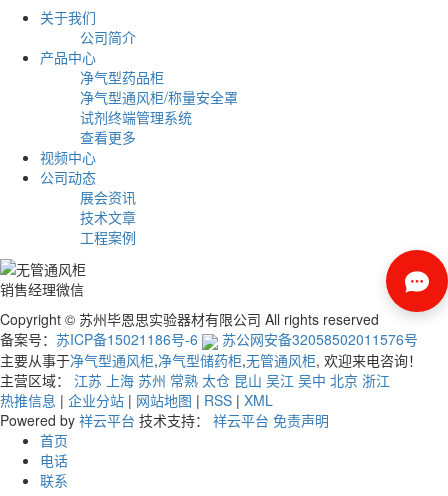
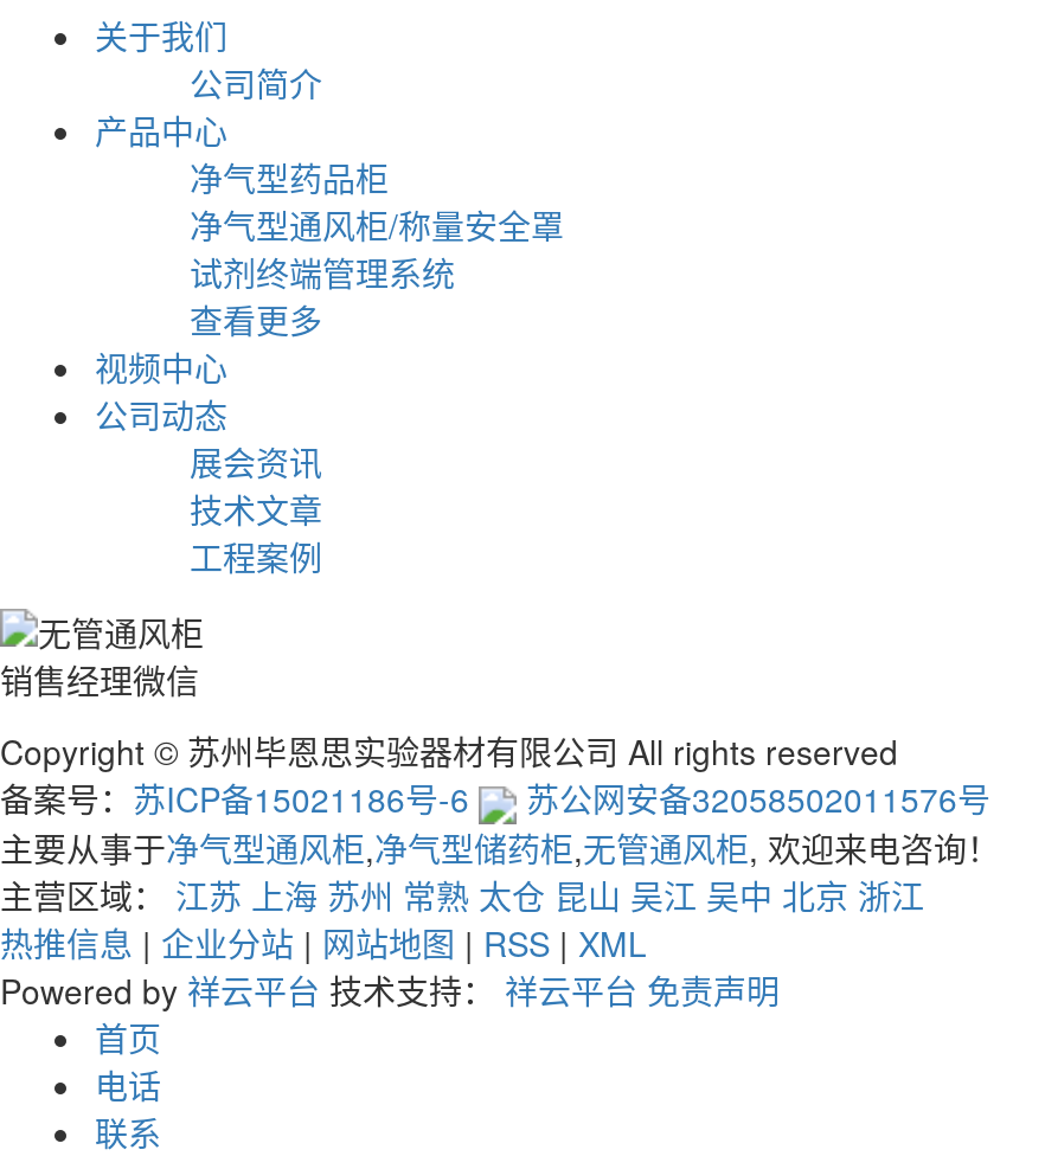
[385,249,445,314] [image] -> none

